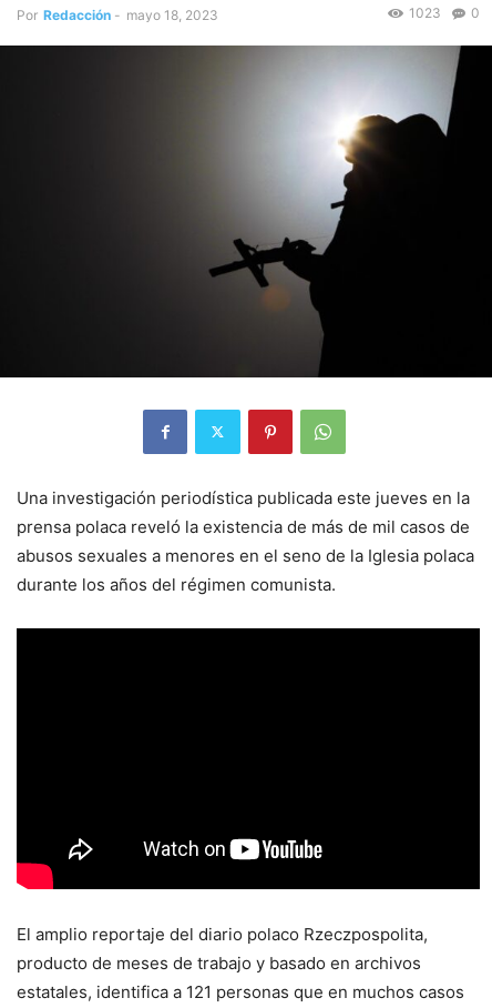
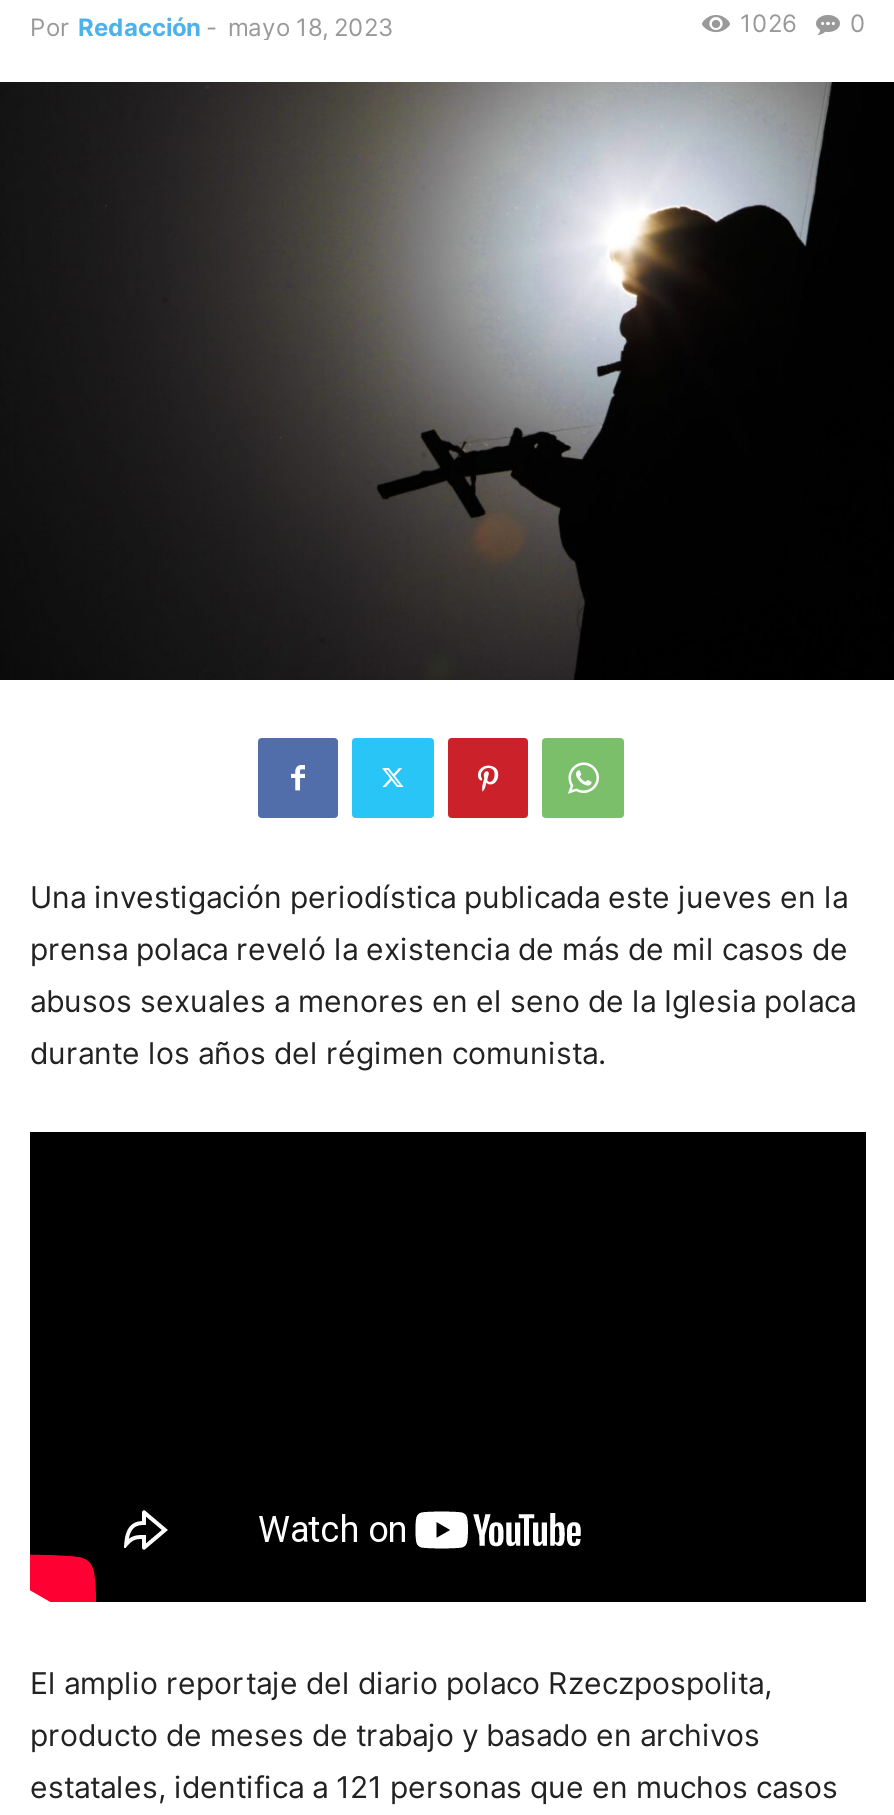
[409,4,480,21] 1023 0 -> [740,8,866,38] 1026 0

